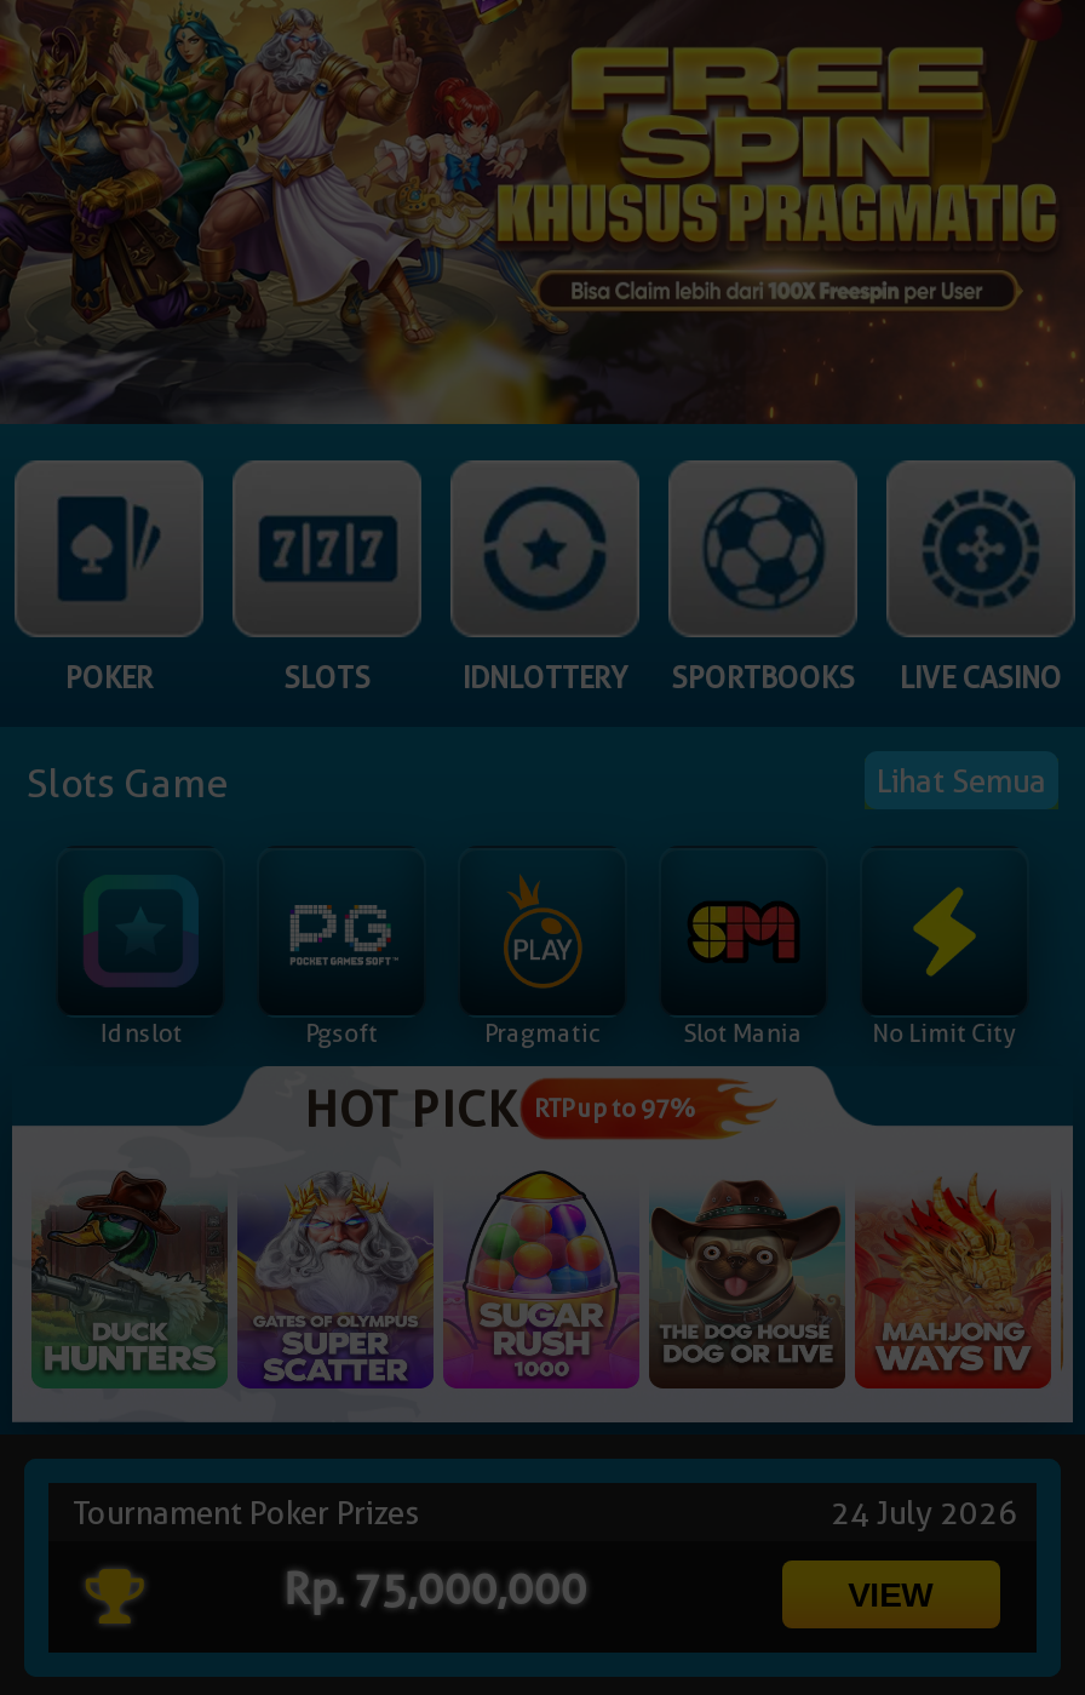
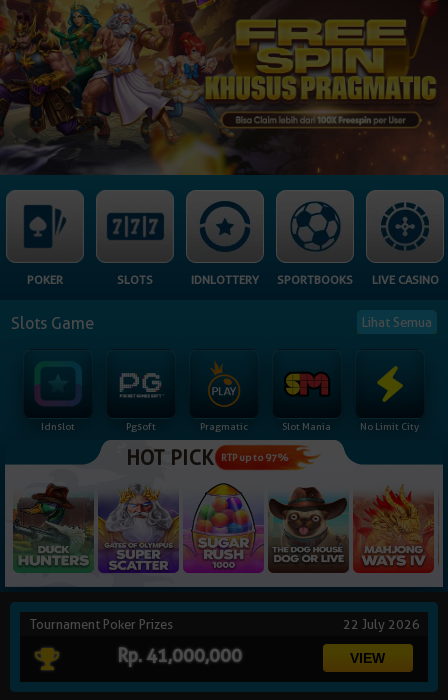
[831,1494,1024,1532] 24 July 2026 -> [343,616,423,632] 22 July 2026
[284,1564,587,1615] Rp. 75,000,000 -> [117,645,242,666] Rp. 41,000,000

